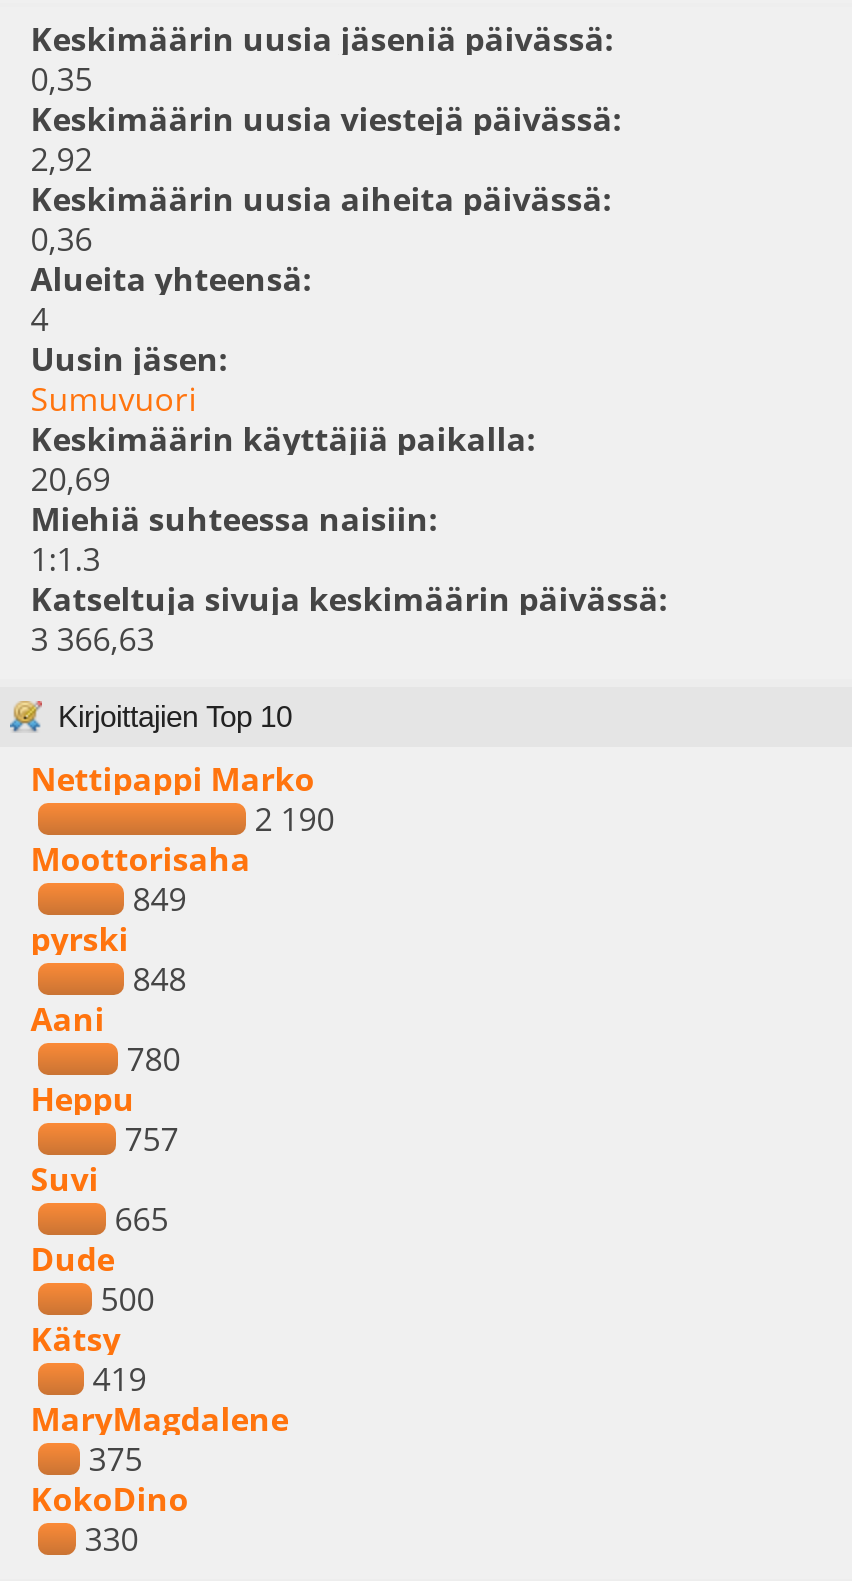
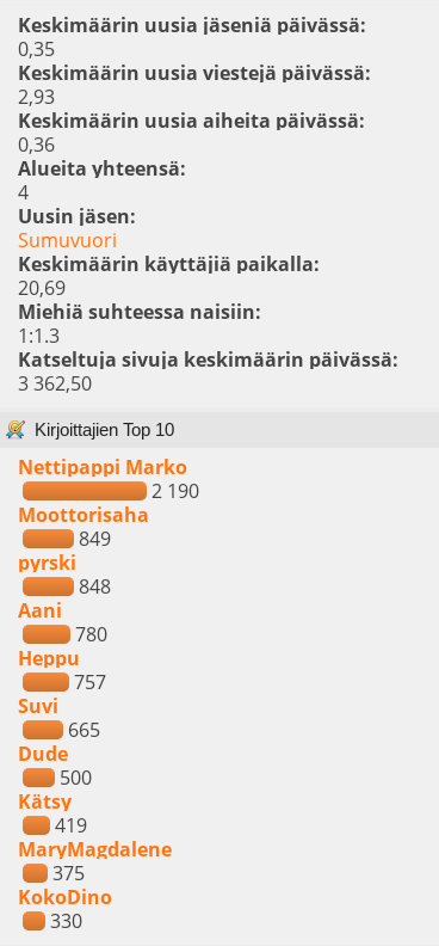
[30,137,92,181] 2,92 -> [18,84,55,110] 2,93
[30,617,154,661] 3 366,63 -> [18,370,92,397] 3 362,50

